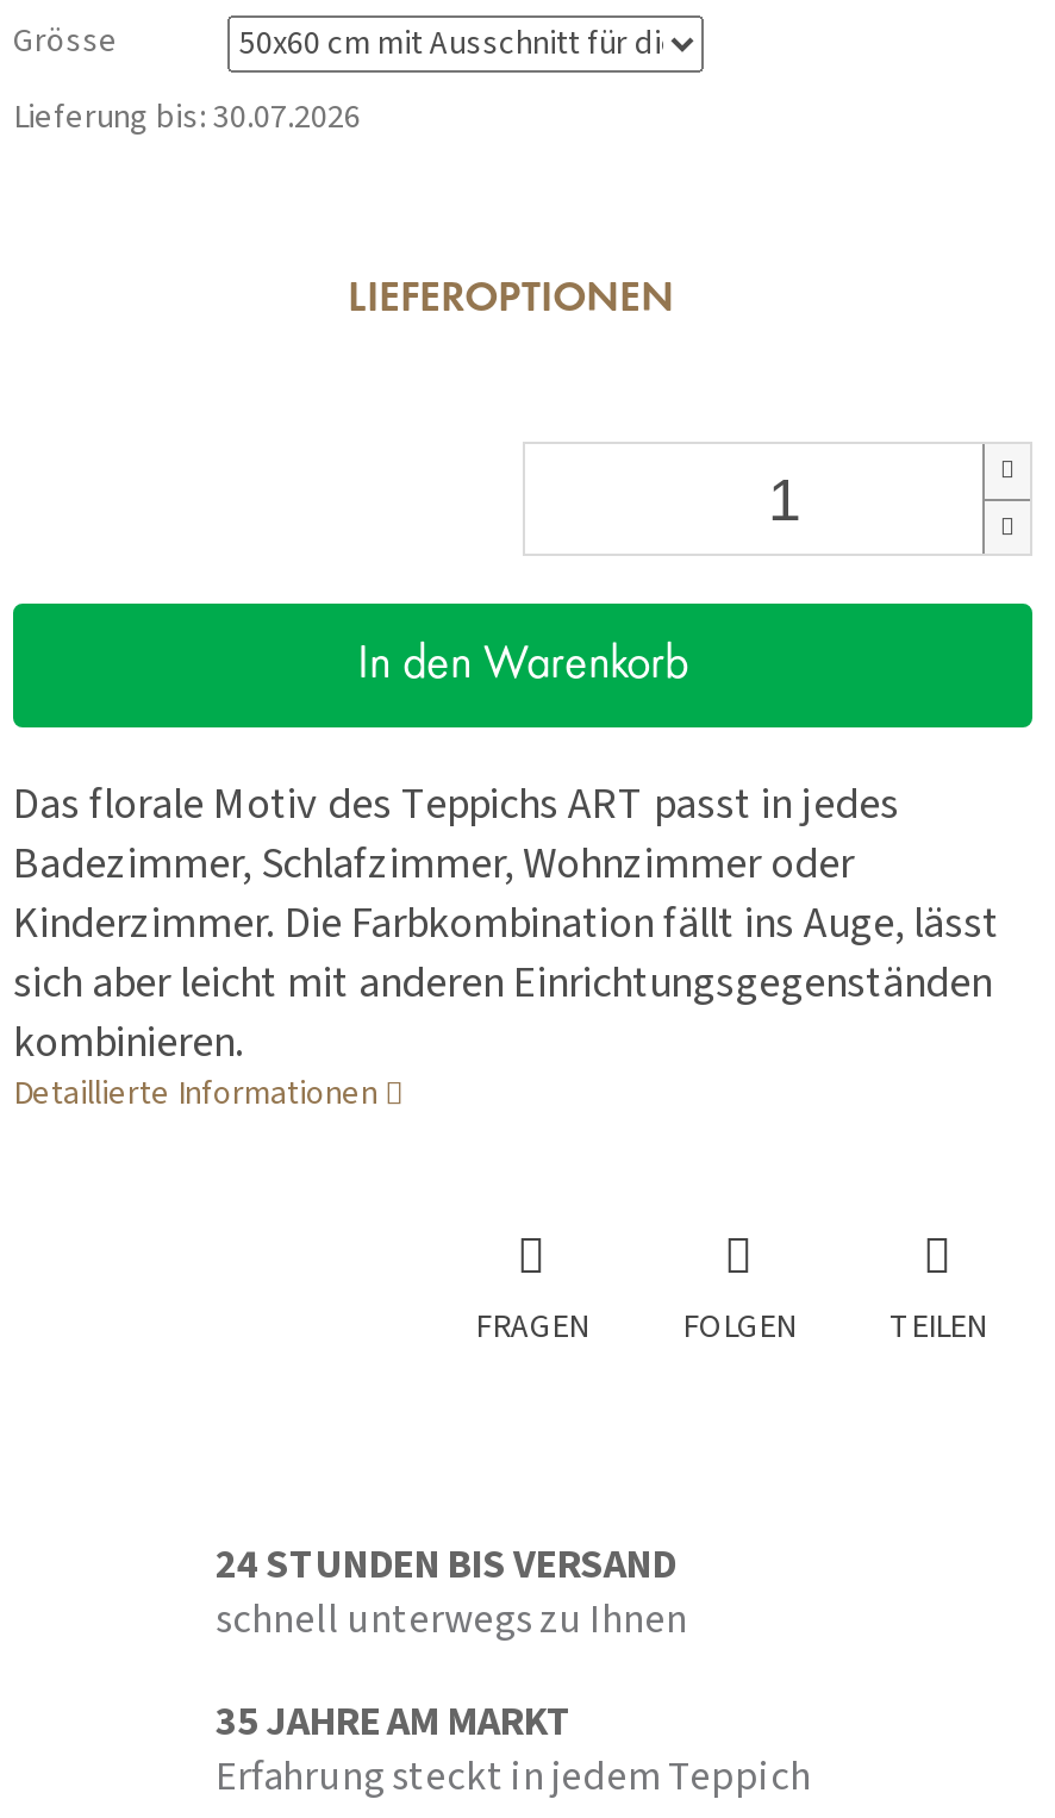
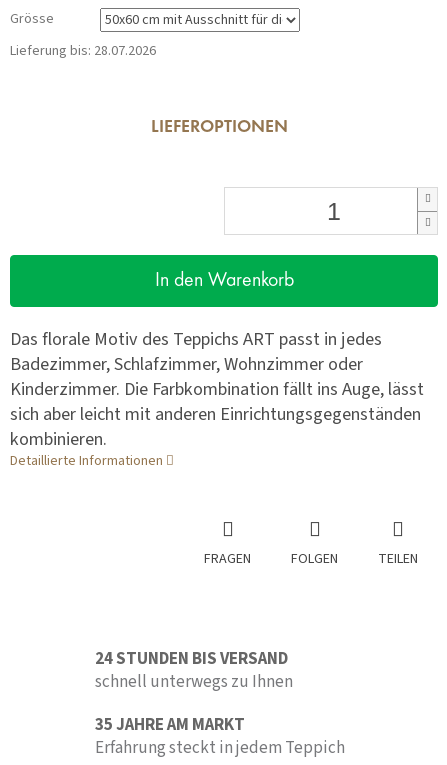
[13,95,361,143] Lieferung bis: 30.07.2026 -> [10,41,156,61] Lieferung bis: 28.07.2026

